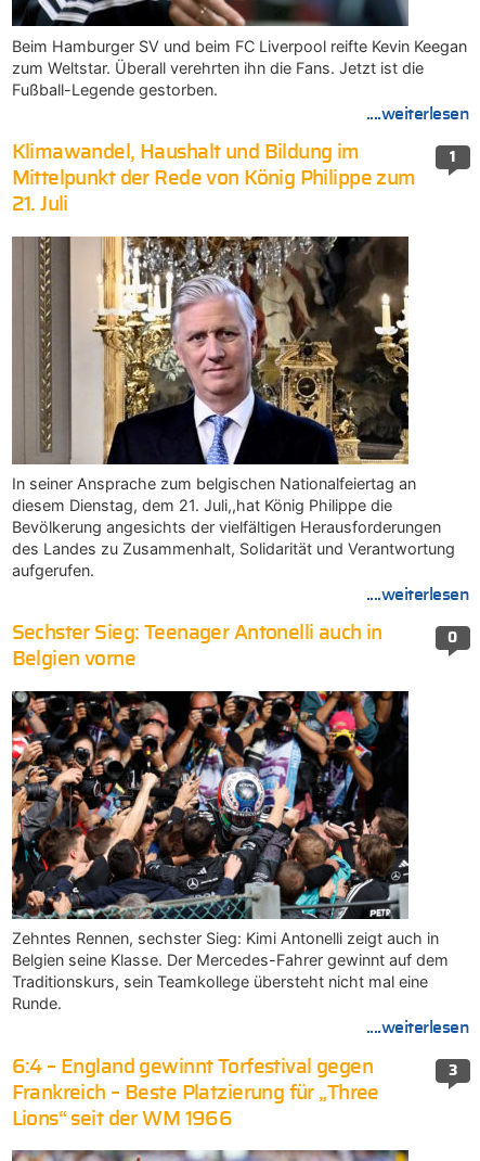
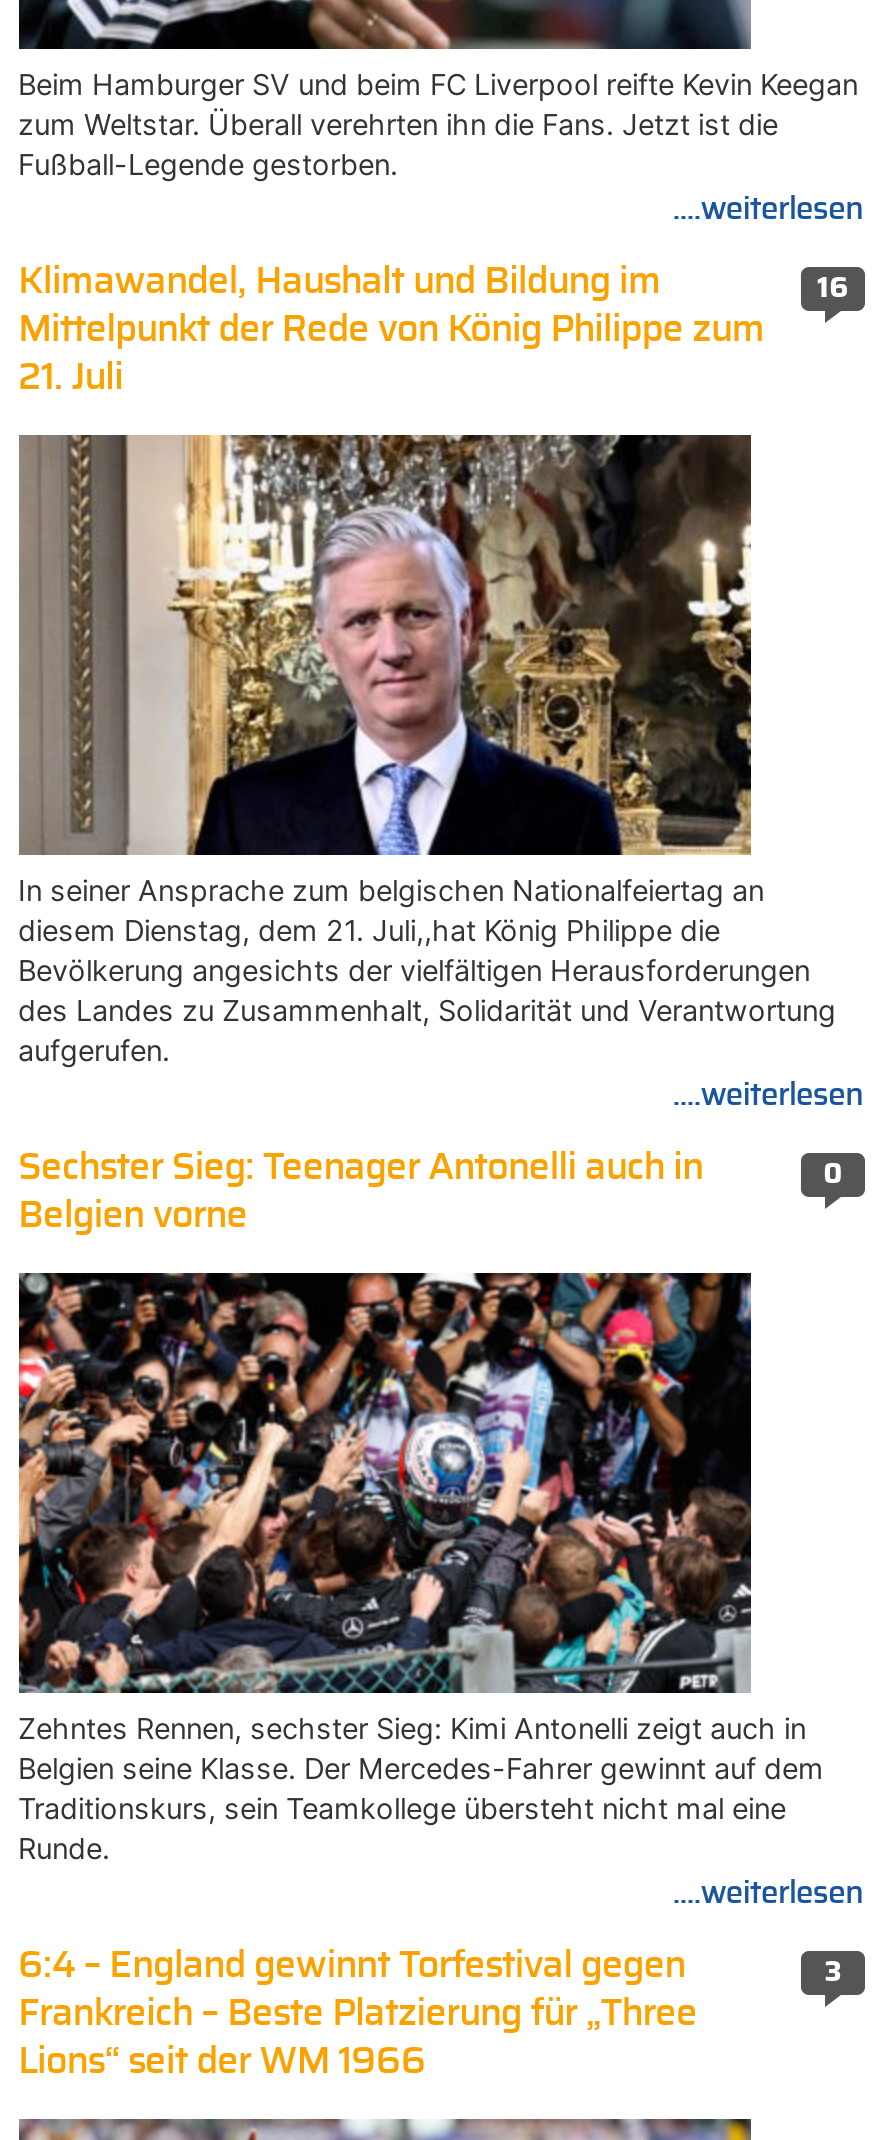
[449,148,456,165] 1 -> [817,274,847,304] 16

